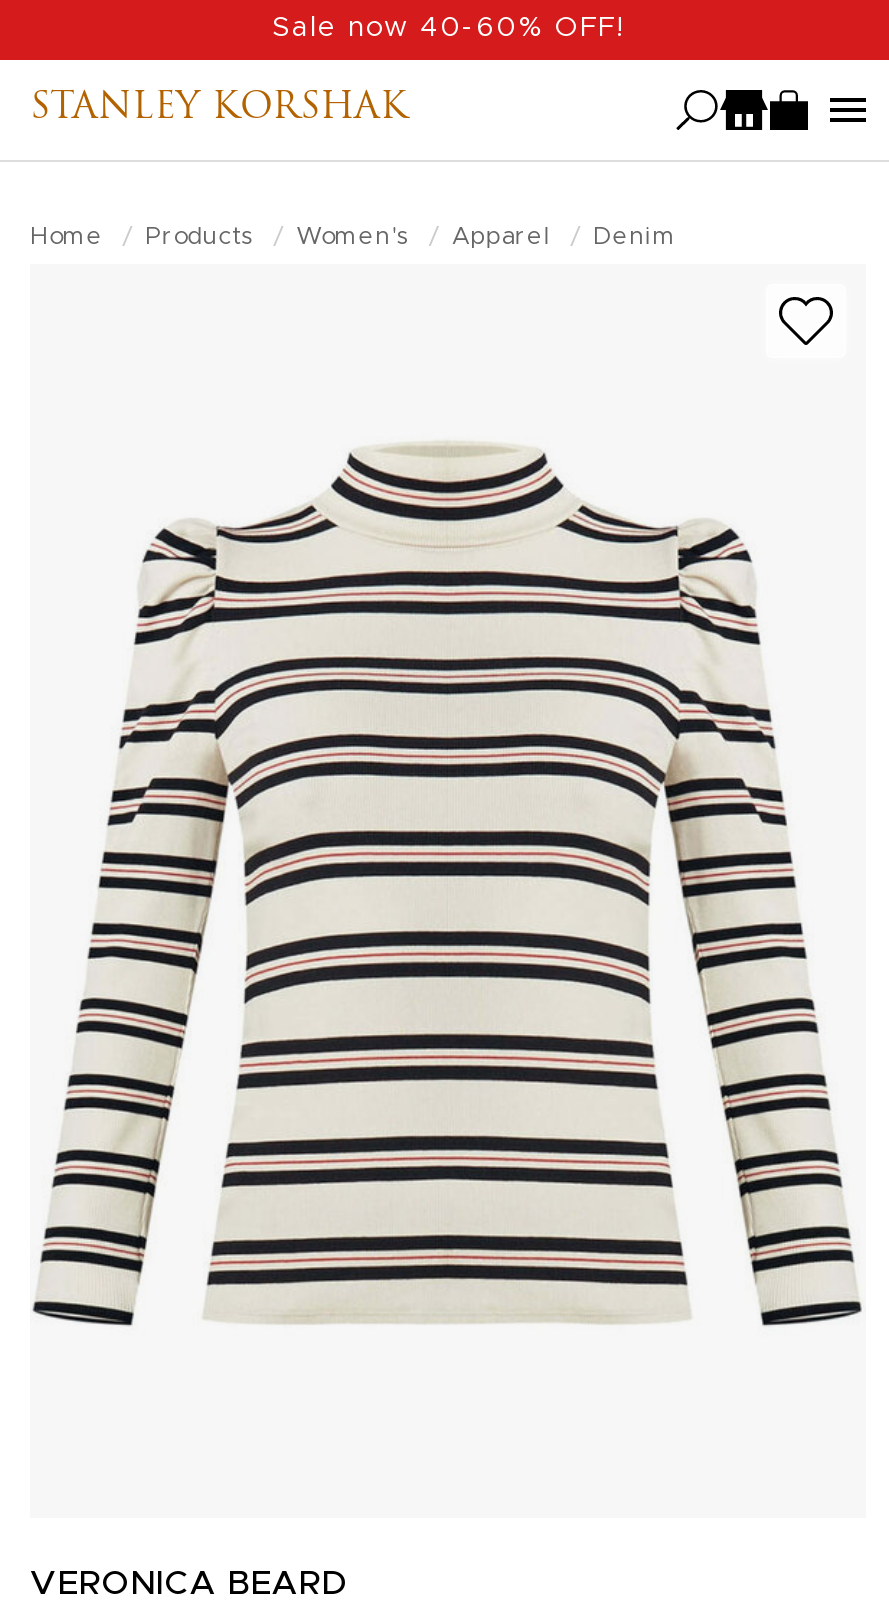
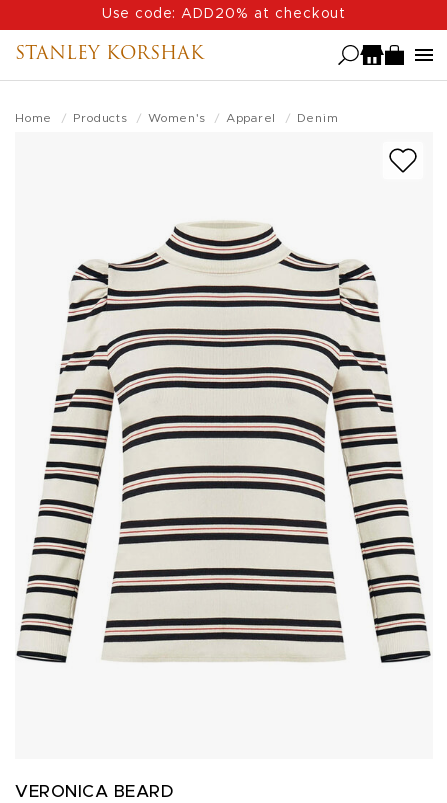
[272,14,624,42] Sale now 40-60% OFF! -> [102,7,346,21] Use code: ADD20% at checkout

